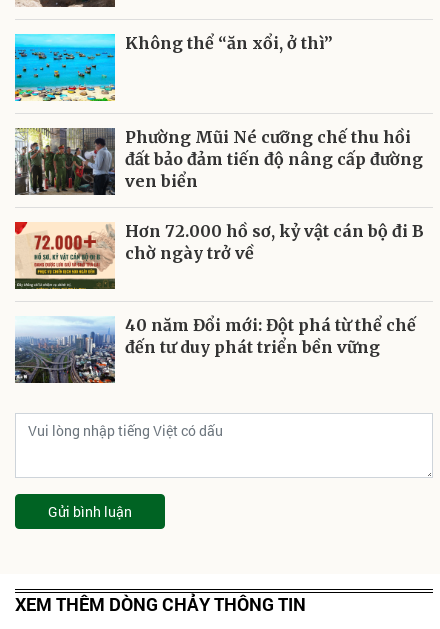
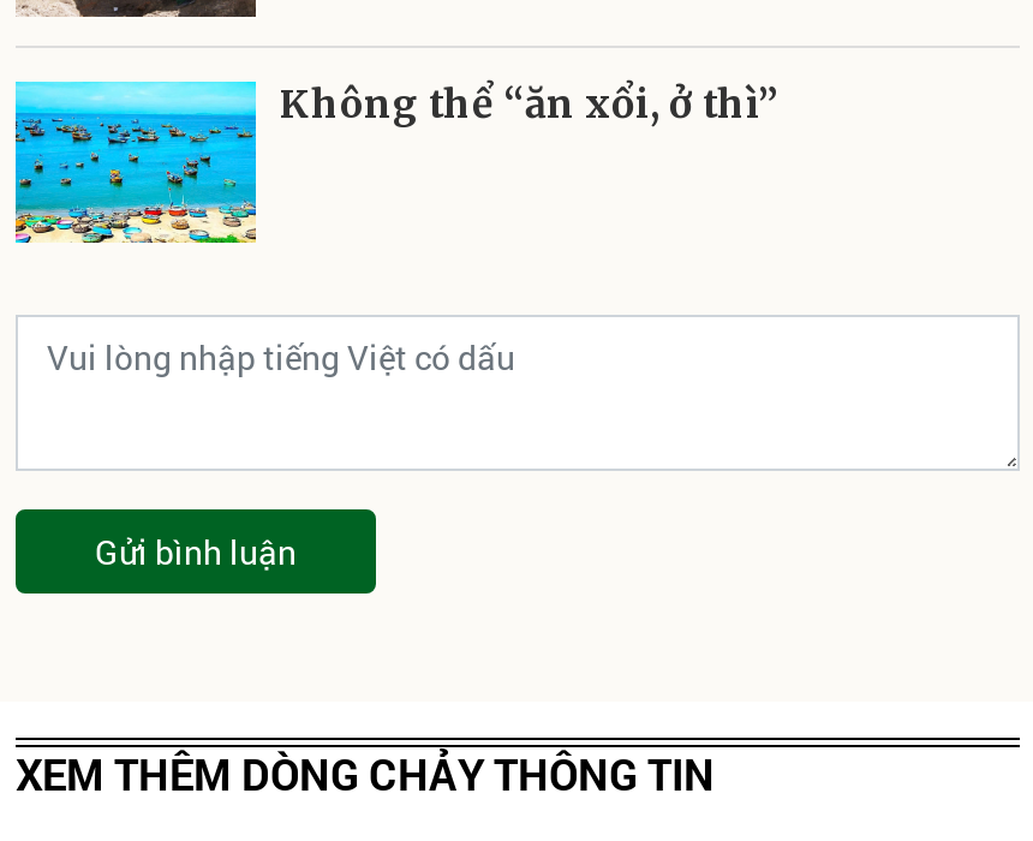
[14,127,424,263] [image] | Phường Mũi Né cưỡng chế thu hồi | đất bảo đảm tiến độ nâng cấp đường | ven biển | Hơn 72.000 hồ sơ, kỷ vật cán bộ đi B | chờ ngày trở về -> none
[14,212,416,357] [image] | 40 năm Đổi mới: Đột phá từ thể chế | đến tư duy phát triển bền vững -> none
[14,316,116,384] [image] -> none

